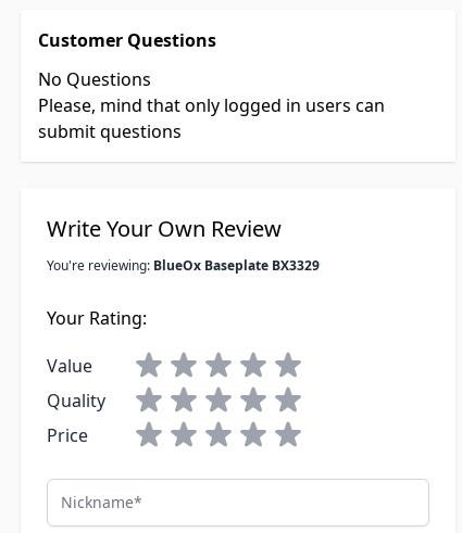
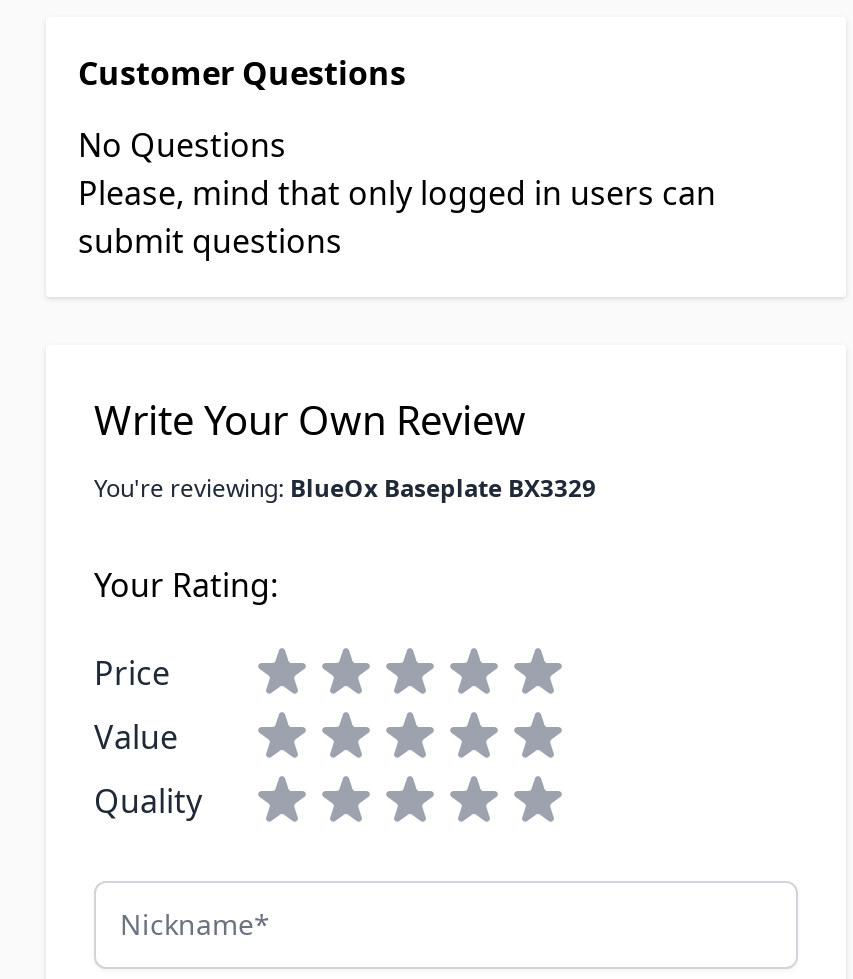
moved [47,354,105,413] -> [94,716,202,824]: Value | Quality
moved [47,424,88,448] -> [94,652,170,696]: Price

